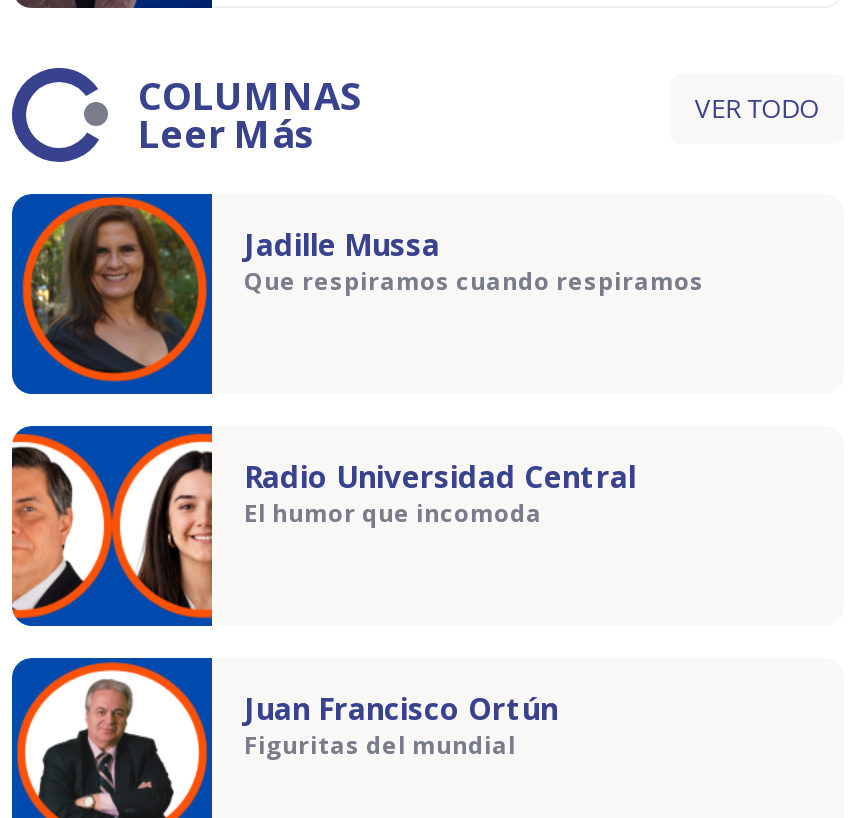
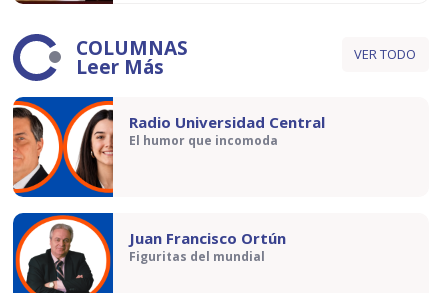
[10,194,704,388] [image] | Jadille Mussa | Que respiramos cuando respiramos -> none

